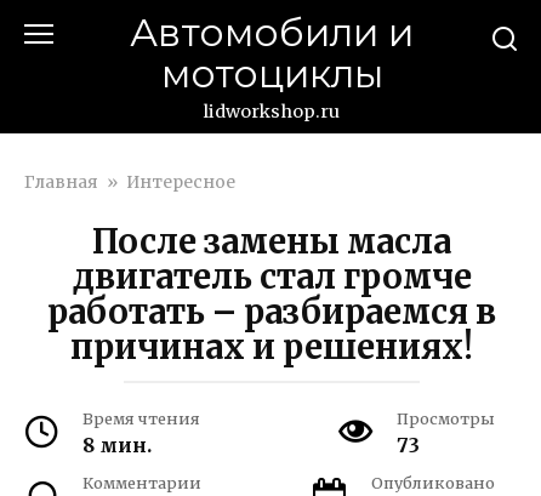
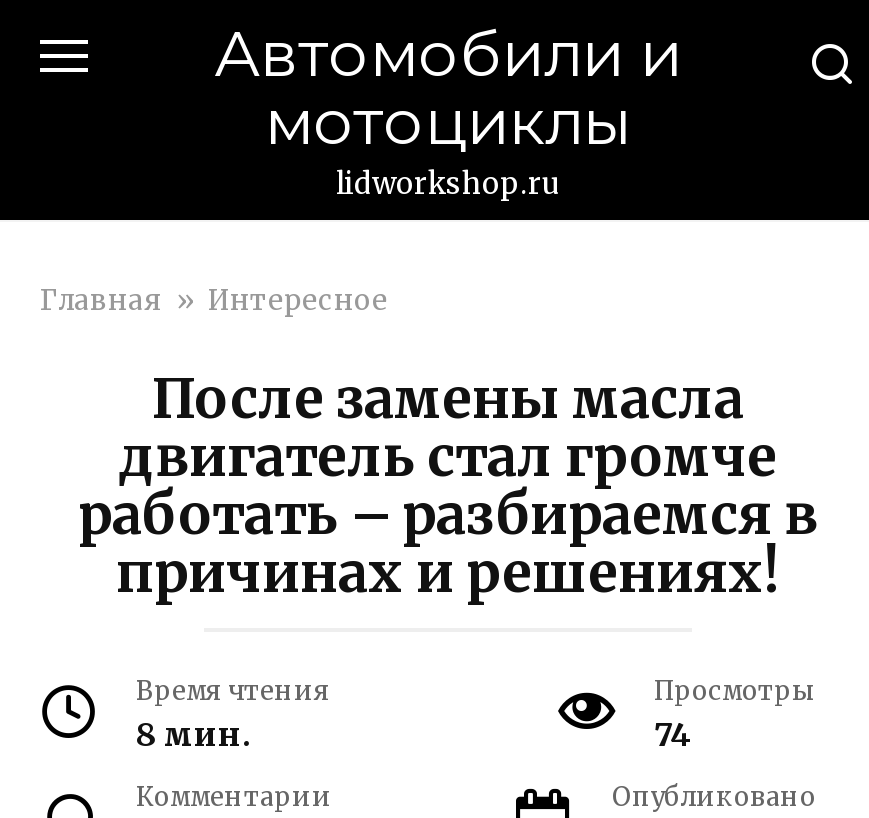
[397,433,420,457] 73 -> [654,714,692,754] 74

